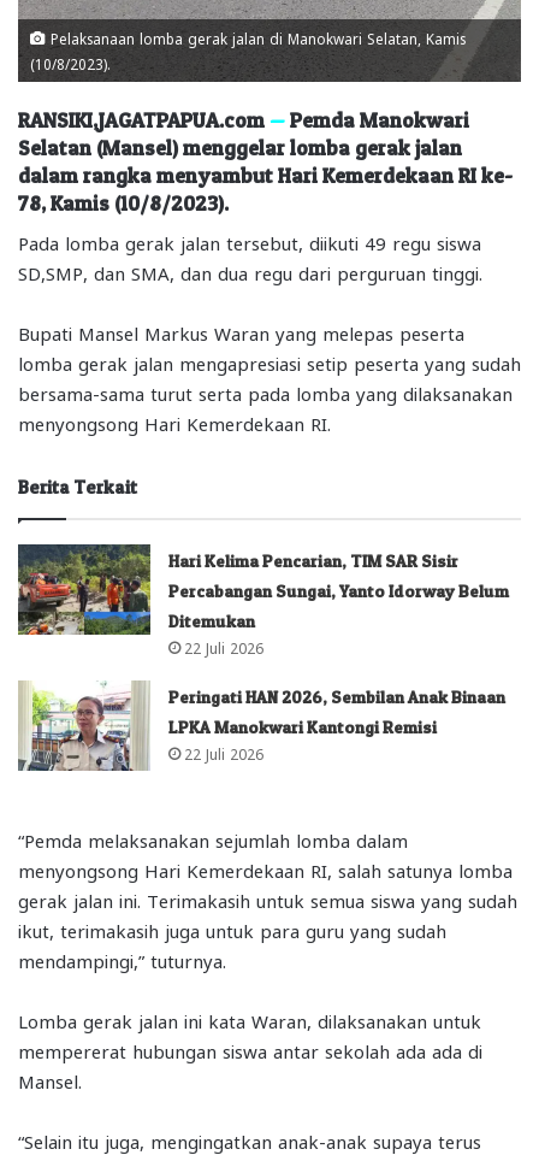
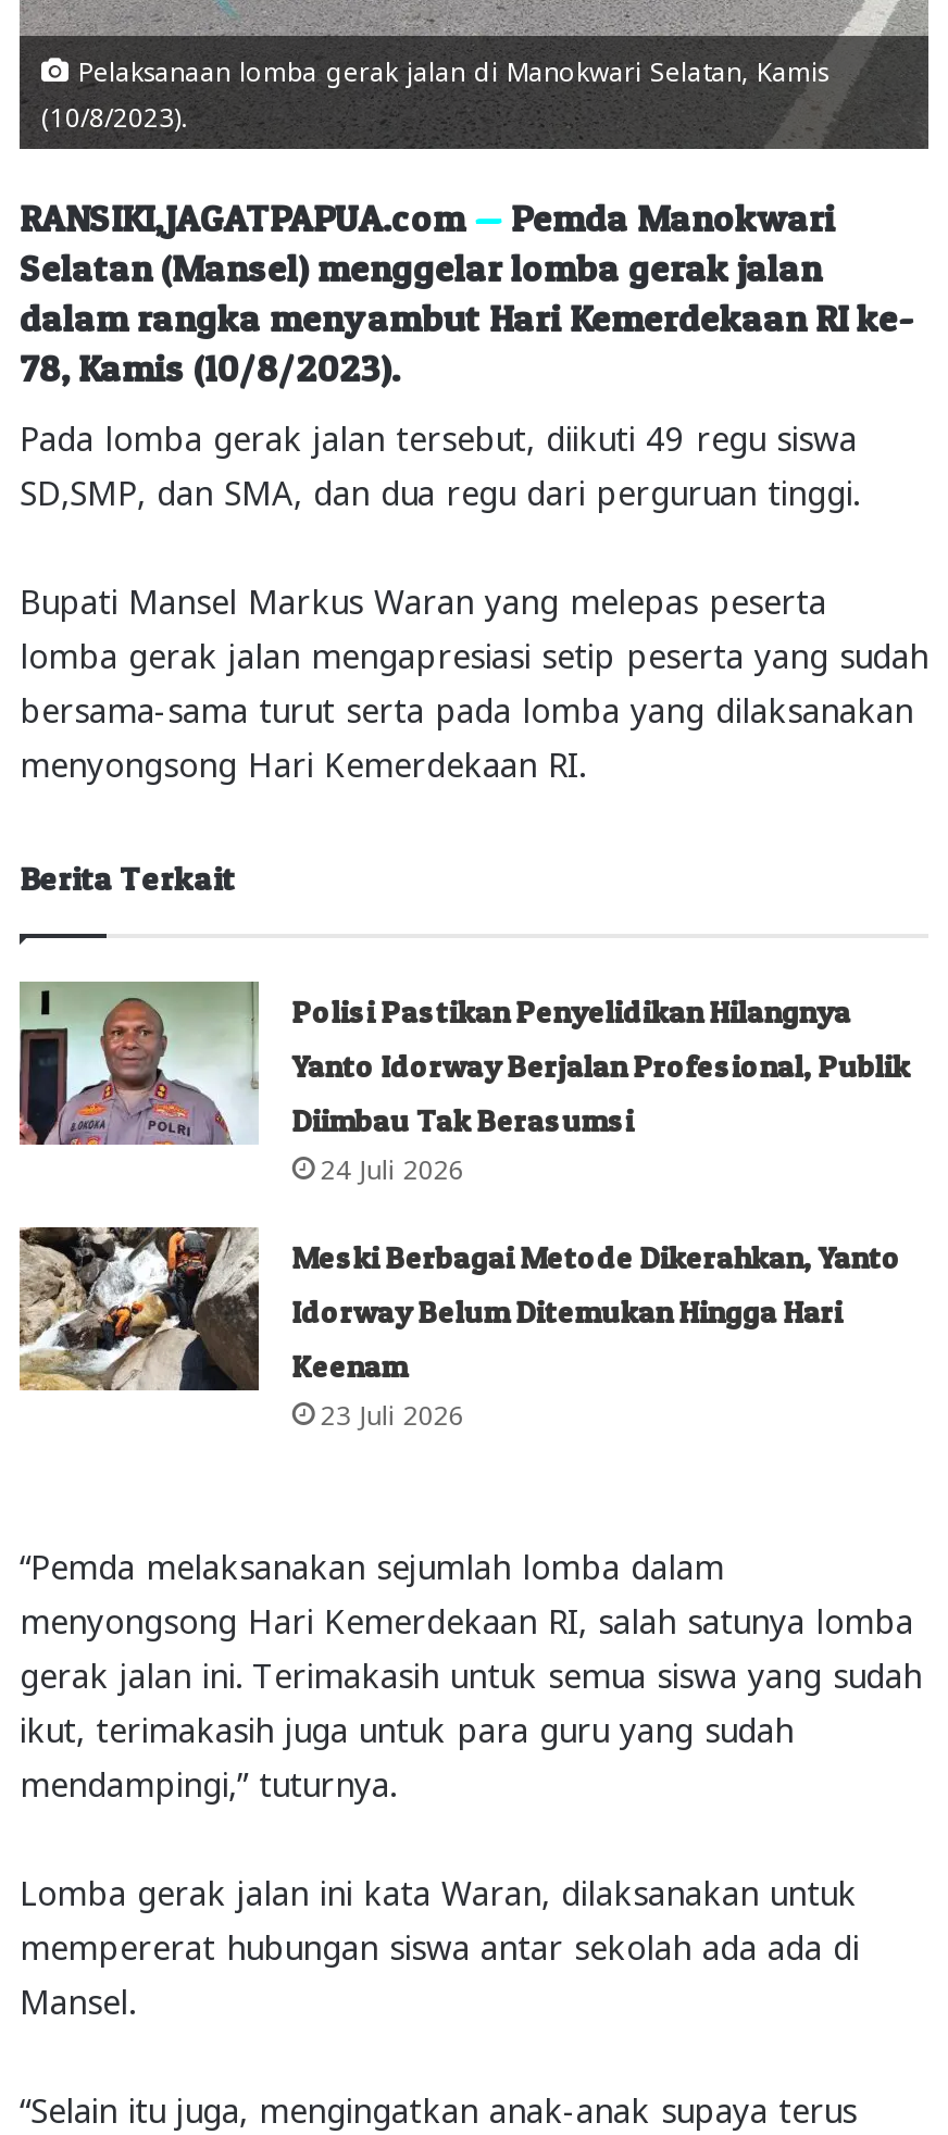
[17,544,509,761] [image] | Hari Kelima Pencarian, TIM SAR Sisir | Percabangan Sungai, Yanto Idorway Belum | Ditemukan | 22 Juli 2026 | Peringati HAN 2026, Sembilan Anak Binaan | LPKA Manokwari Kantongi Remisi | 22 Juli 2026 -> [20,983,910,1428] [image] | Polisi Pastikan Penyelidikan Hilangnya | Yanto Idorway Berjalan Profesional, Publik | Diimbau Tak Berasumsi | 24 Juli 2026 | Meski Berbagai Metode Dikerahkan, Yanto | Idorway Belum Ditemukan Hingga Hari | Keenam | 23 Juli 2026
[17,679,150,772] [image] -> [20,1224,261,1391] [image]

